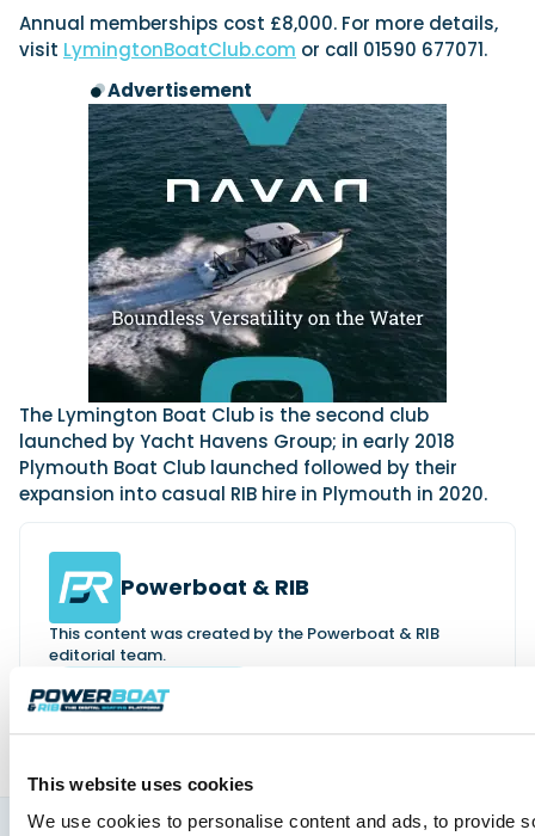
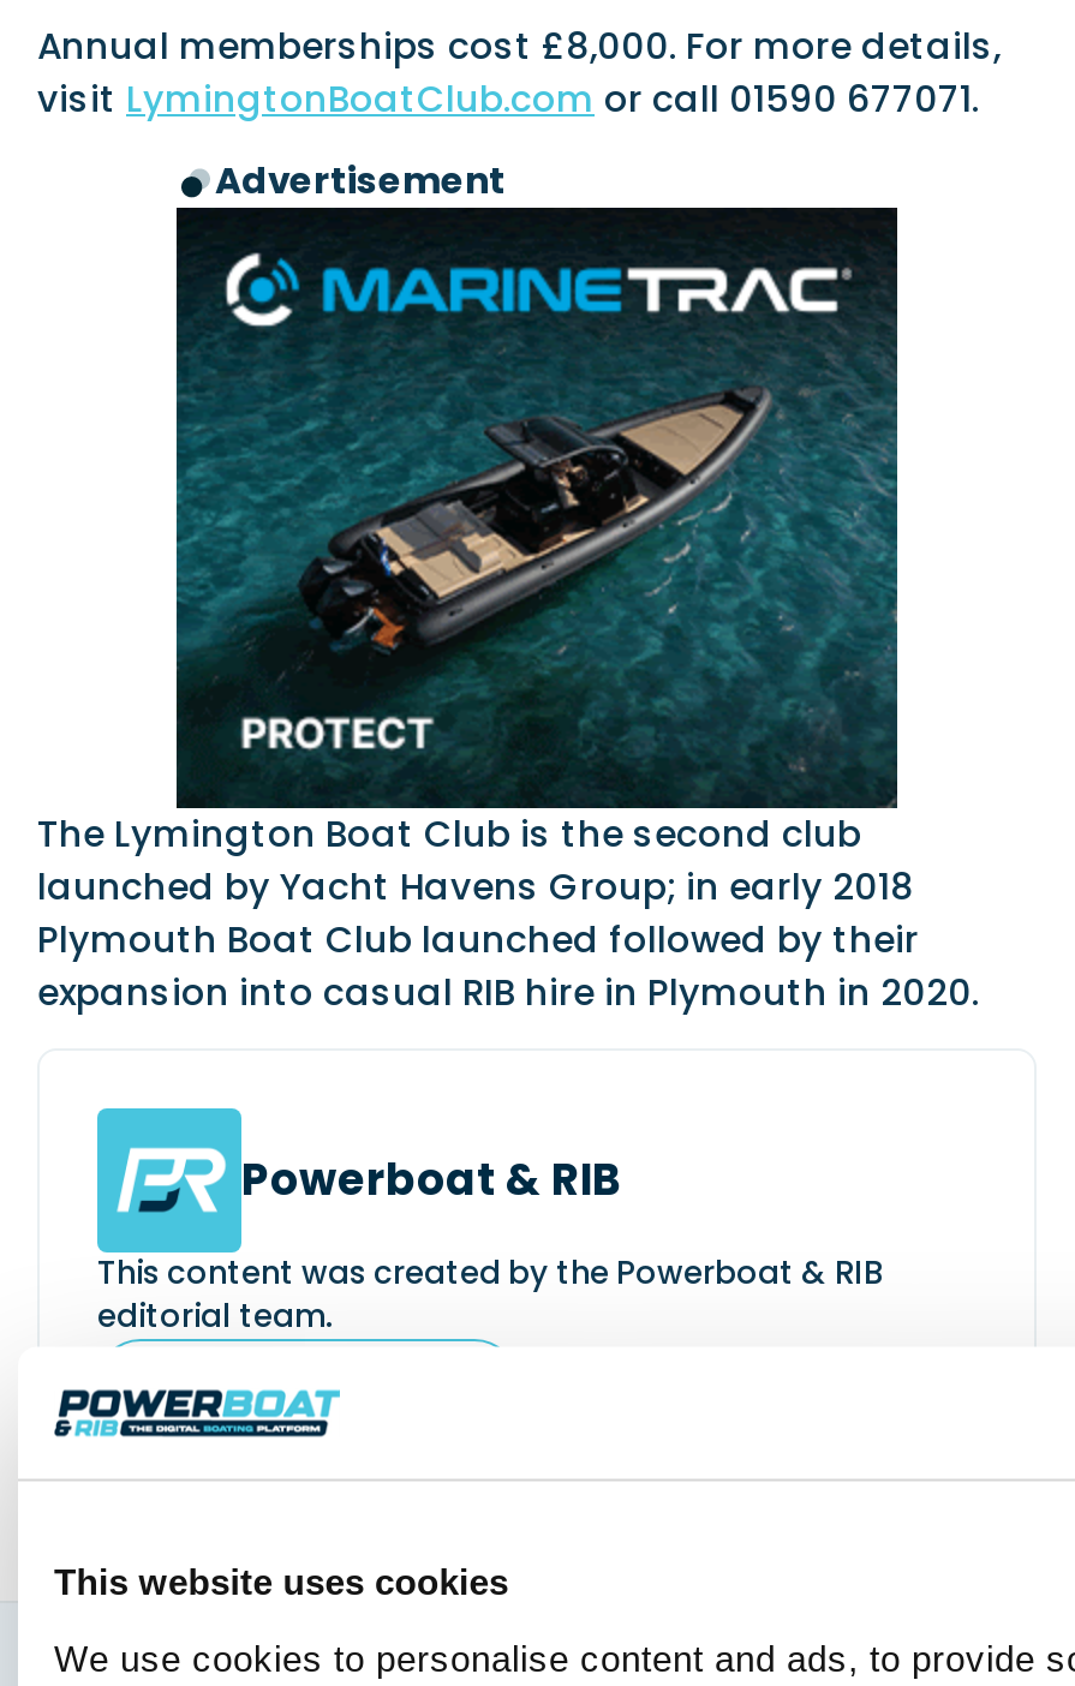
[88,103,448,400] [image] -> [174,205,900,808] [image]

